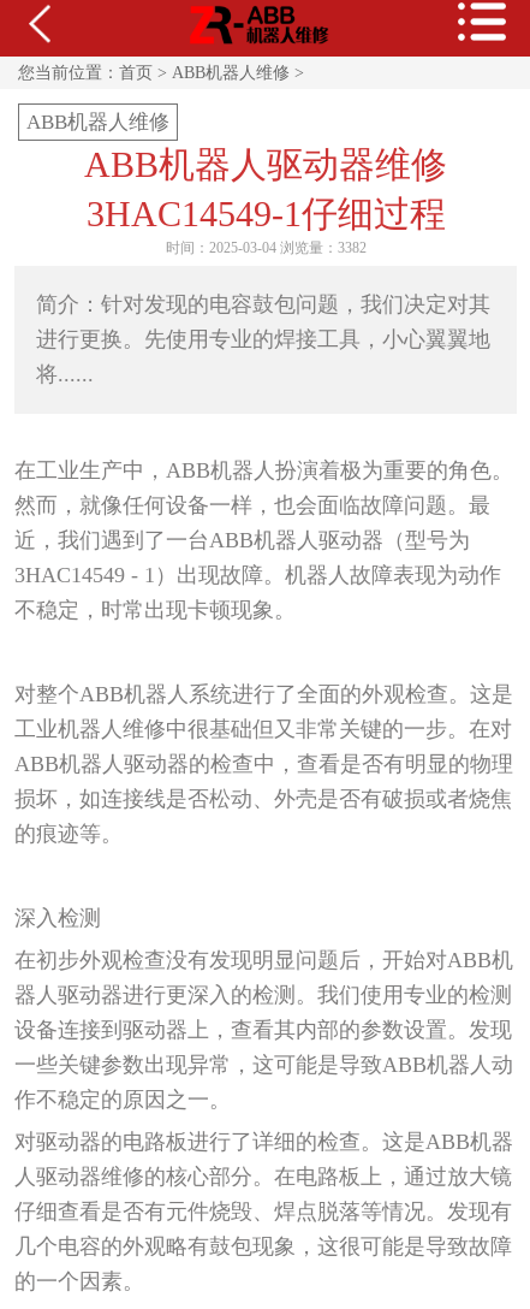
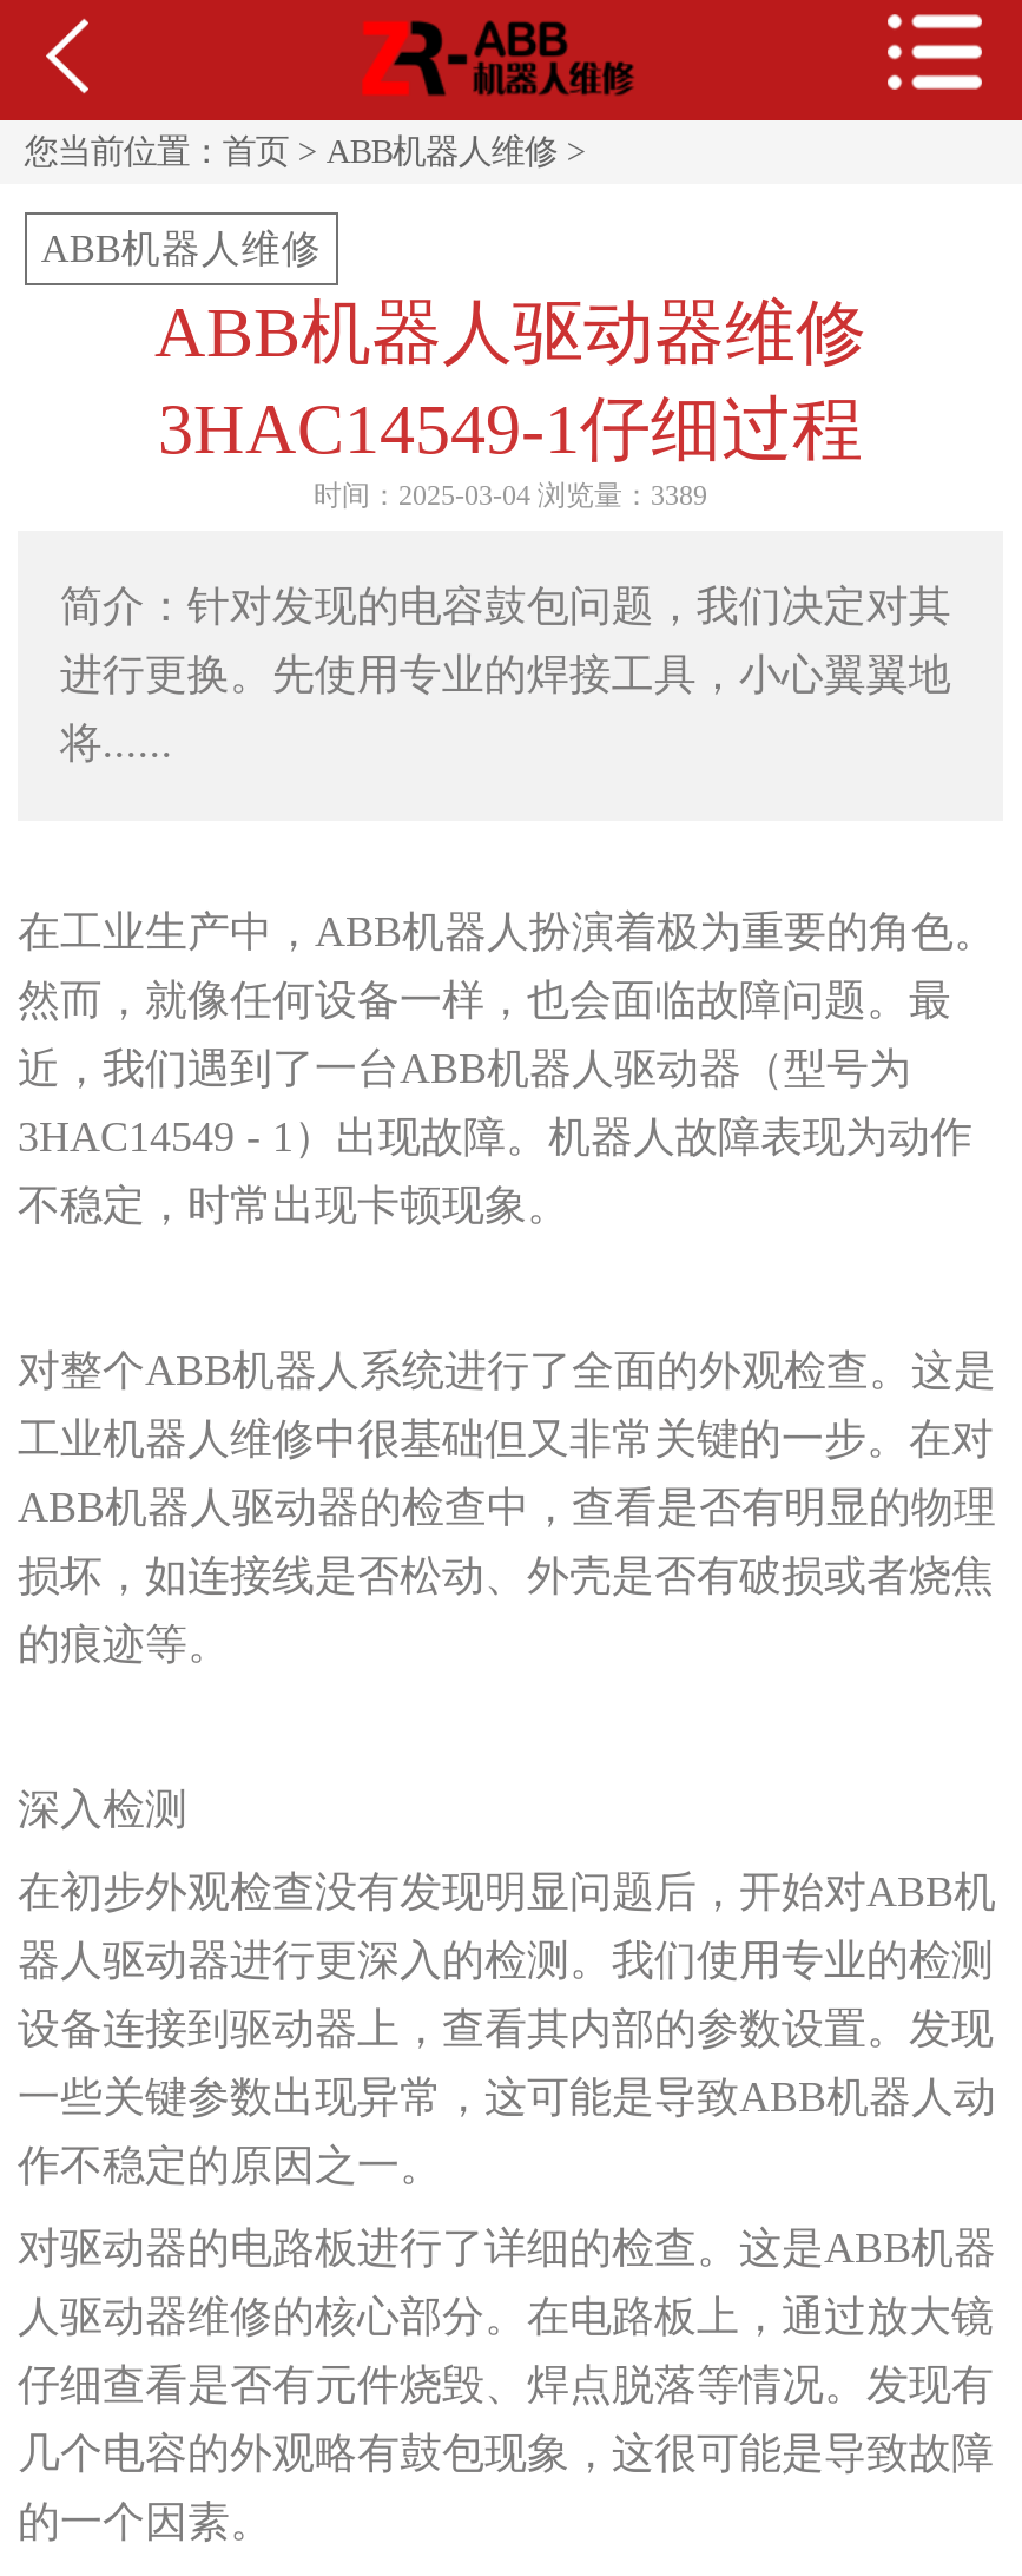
[165,239,366,256] 时间：2025-03-04 浏览量：3382 -> [314,479,707,512] 时间：2025-03-04 浏览量：3389

